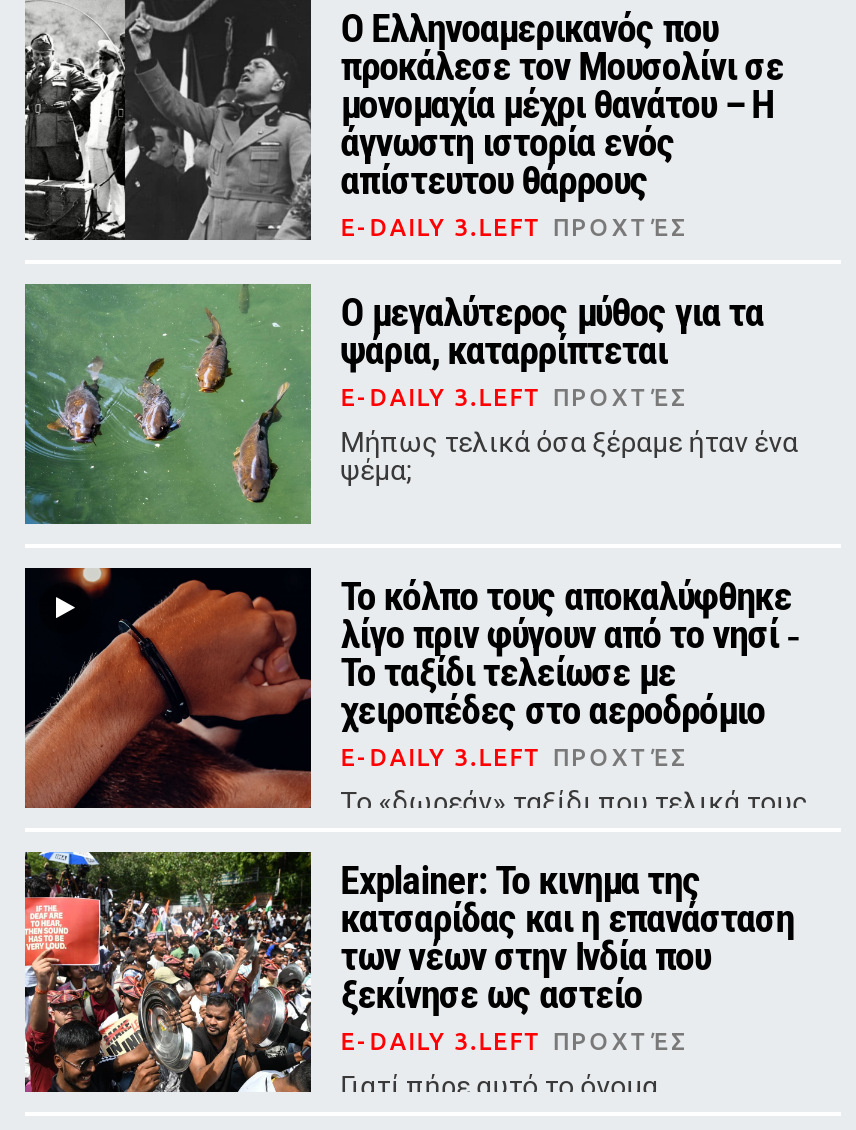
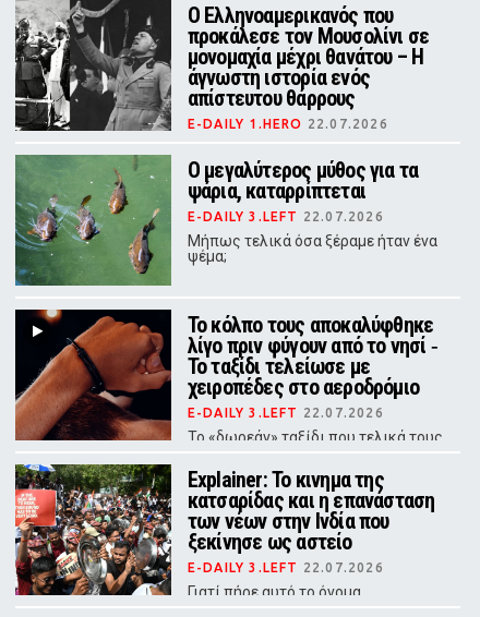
[341,214,689,240] E-DAILY 3.LEFT ΠΡΟΧΤΈΣ -> [187,117,388,131] E-DAILY 1.HERO 22.07.2026
[341,384,689,410] E-DAILY 3.LEFT ΠΡΟΧΤΈΣ -> [187,209,384,223] E-DAILY 3.LEFT 22.07.2026
[341,744,689,770] E-DAILY 3.LEFT ΠΡΟΧΤΈΣ -> [187,406,384,420] E-DAILY 3.LEFT 22.07.2026
[341,1028,689,1054] E-DAILY 3.LEFT ΠΡΟΧΤΈΣ -> [187,560,384,574] E-DAILY 3.LEFT 22.07.2026

